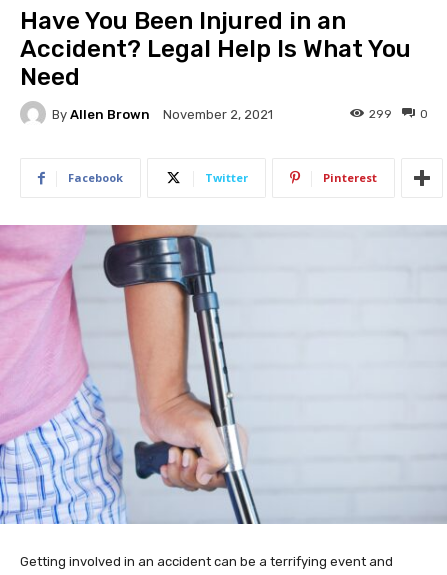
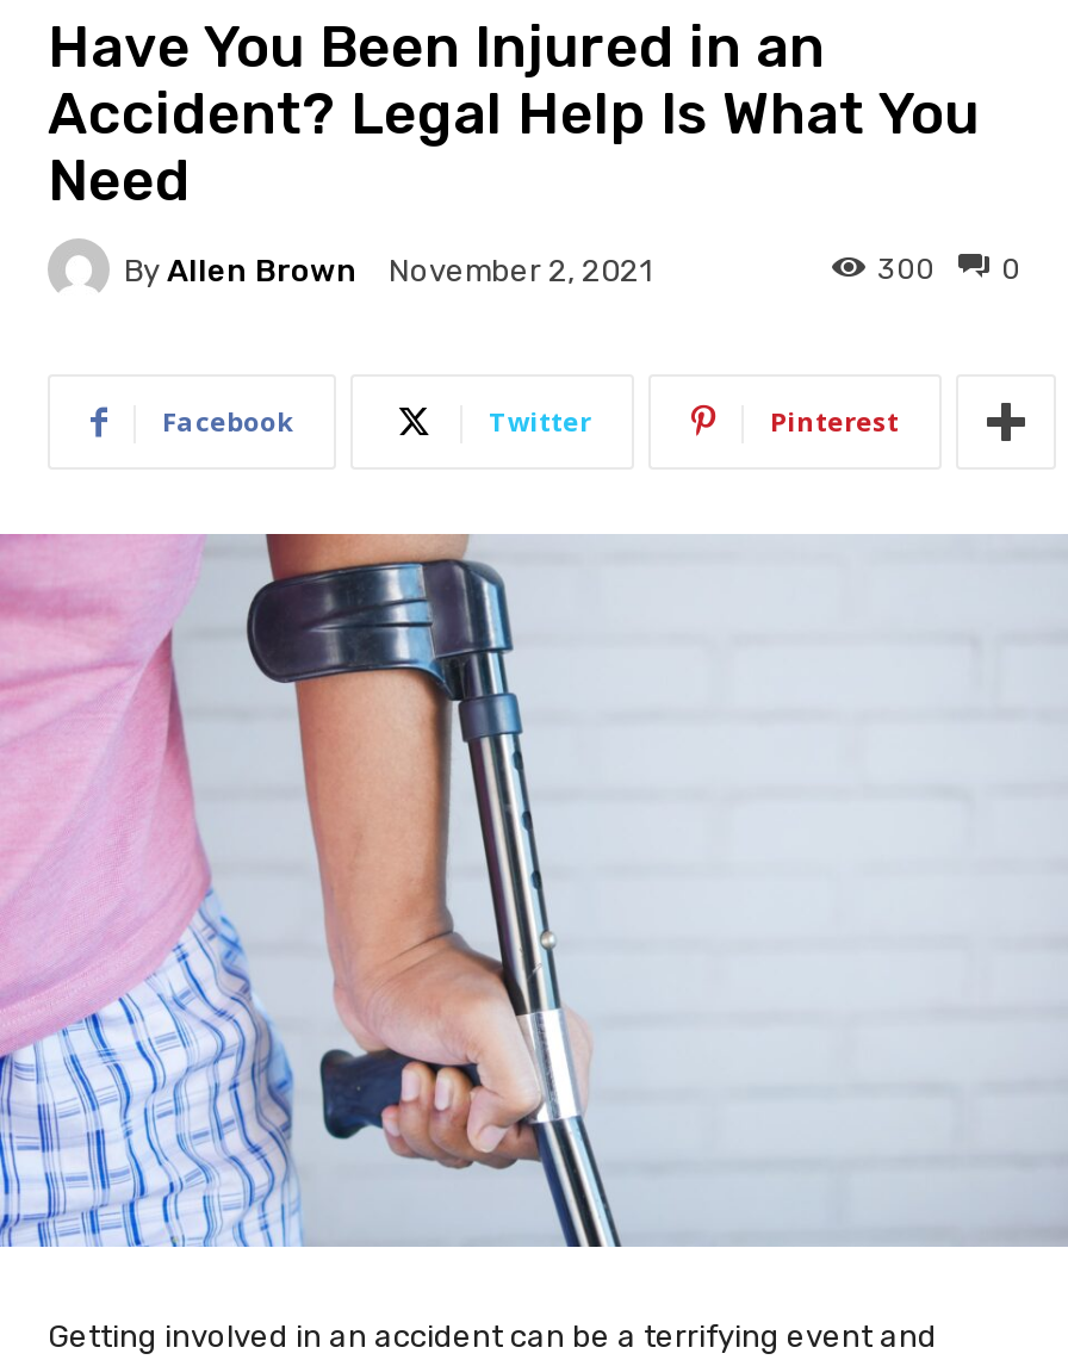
[369,107,428,121] 299 0 -> [877,252,1020,286] 300 0

